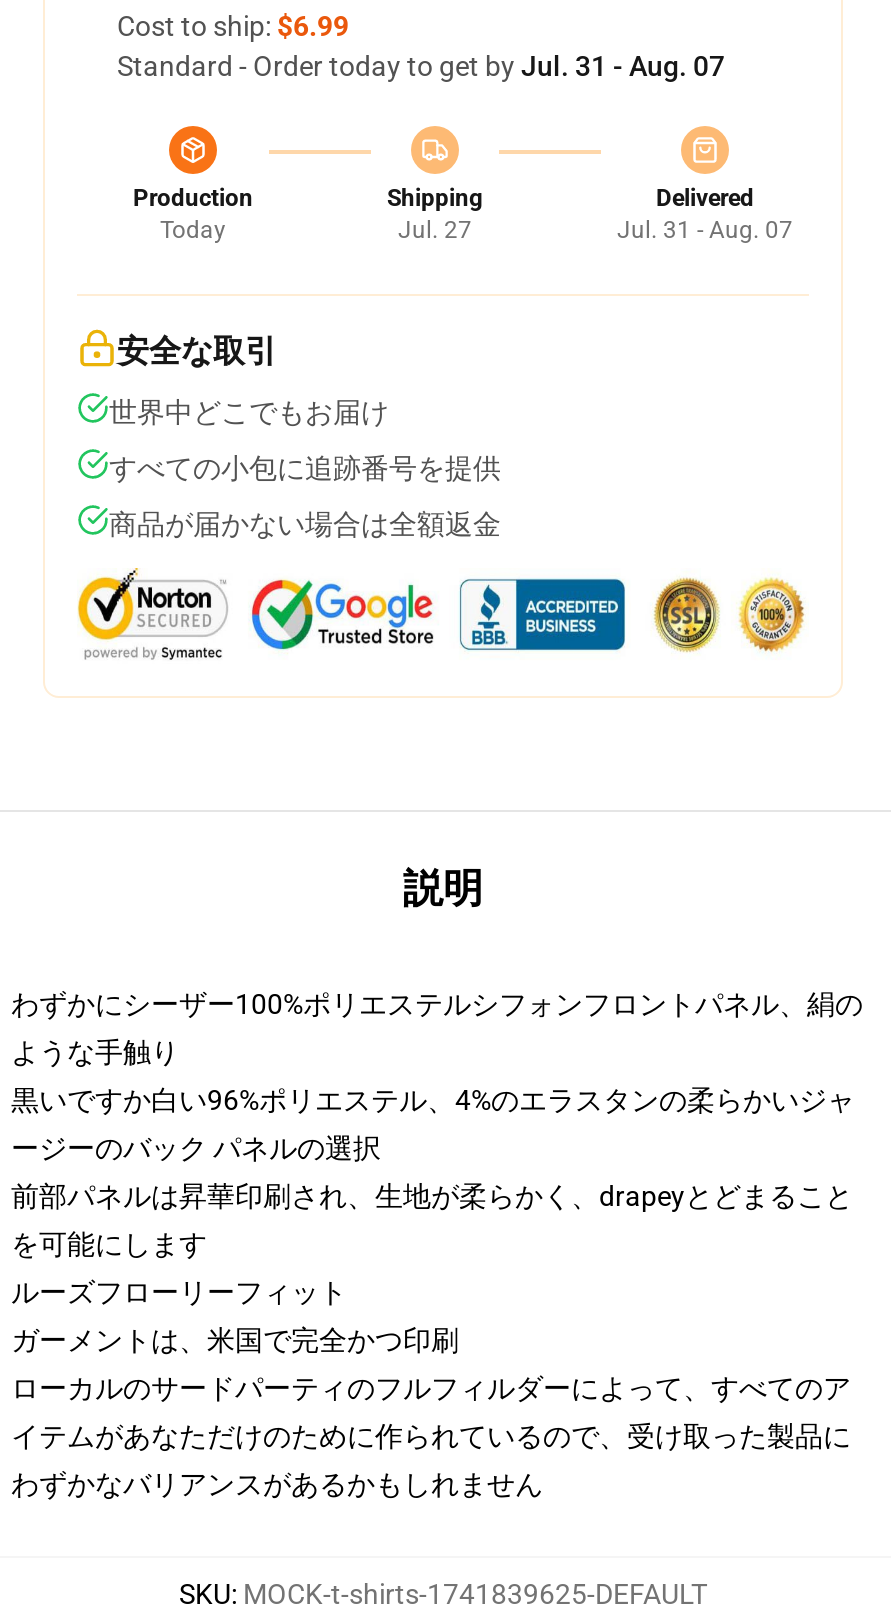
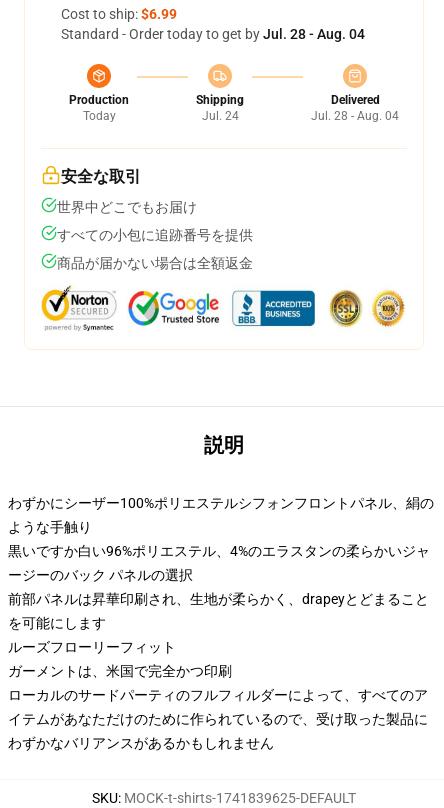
[117,50,725,82] Standard - Order today to get by Jul. 31 - Aug. 07 -> [61,26,365,42] Standard - Order today to get by Jul. 28 - Aug. 04
[398,216,472,244] Jul. 27 -> [201,109,238,123] Jul. 24
[617,216,793,244] Jul. 31 - Aug. 07 -> [311,109,399,123] Jul. 28 - Aug. 04

